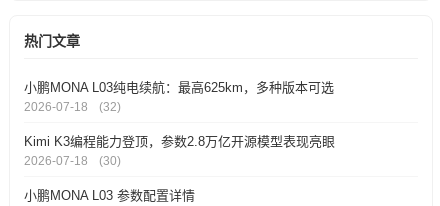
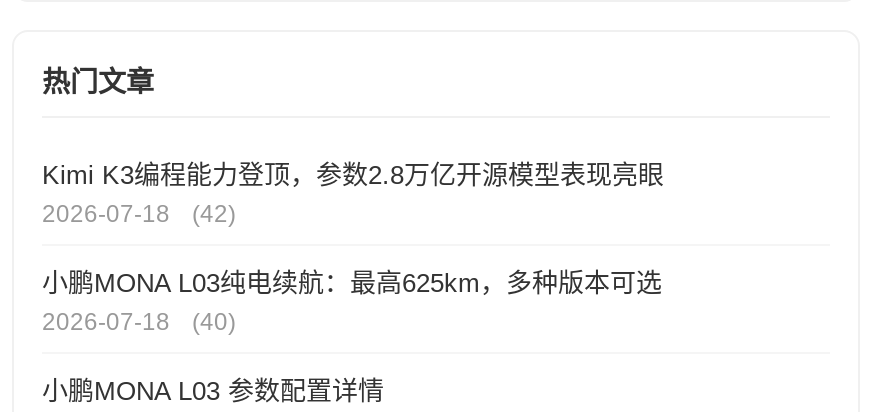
none -> [42,200,236,228] 2026-07-18 (42)
moved [24,80,334,95] -> [42,268,662,298]: 小鹏MONA L03纯电续航：最高625km，多种版本可选
[24,100,121,168] 2026-07-18 (32) | 2026-07-18 (30) -> [42,308,236,336] 2026-07-18 (40)
moved [24,134,335,149] -> [42,160,664,190]: Kimi K3编程能力登顶，参数2.8万亿开源模型表现亮眼

